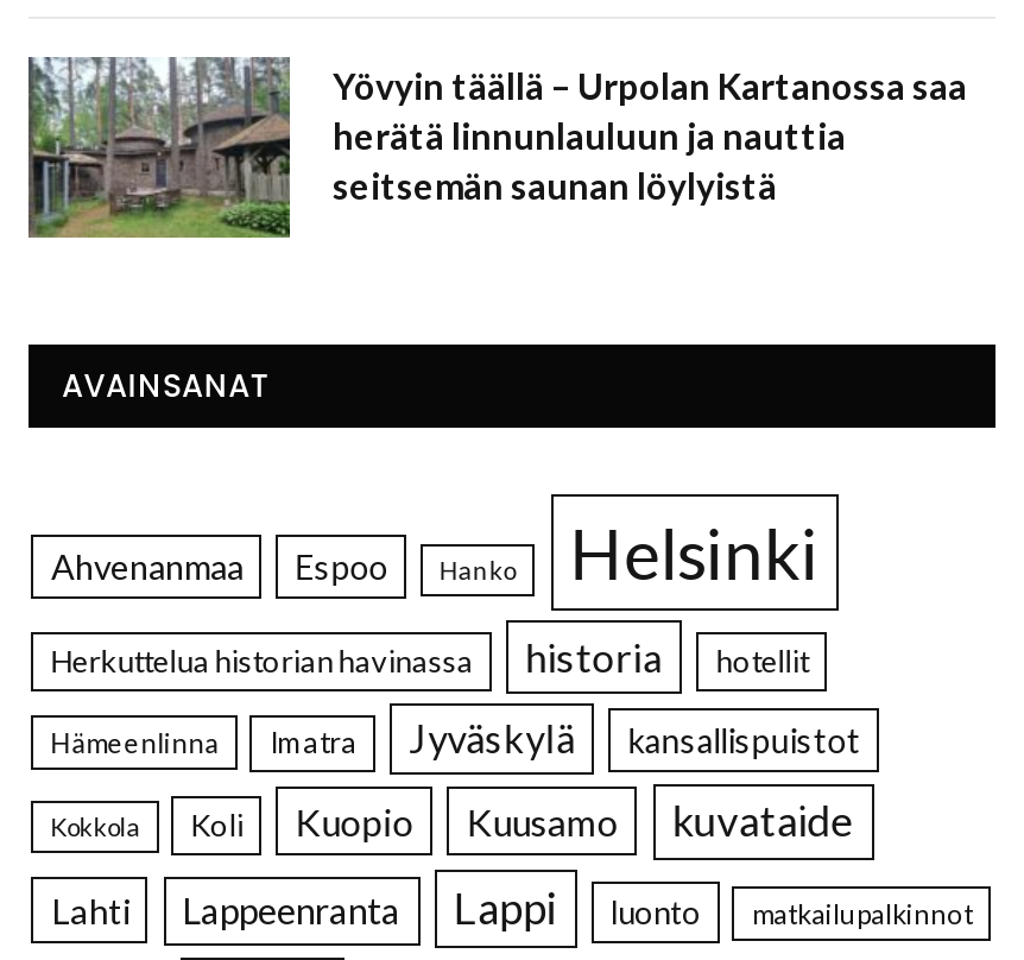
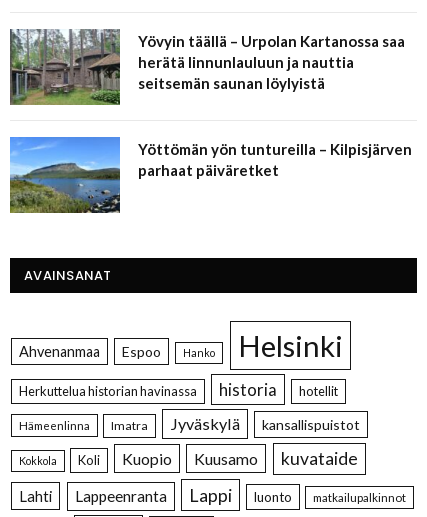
none -> [9,136,412,214] [image] | Yöttömän yön tuntureilla – Kilpisjärven | parhaat päiväretket

